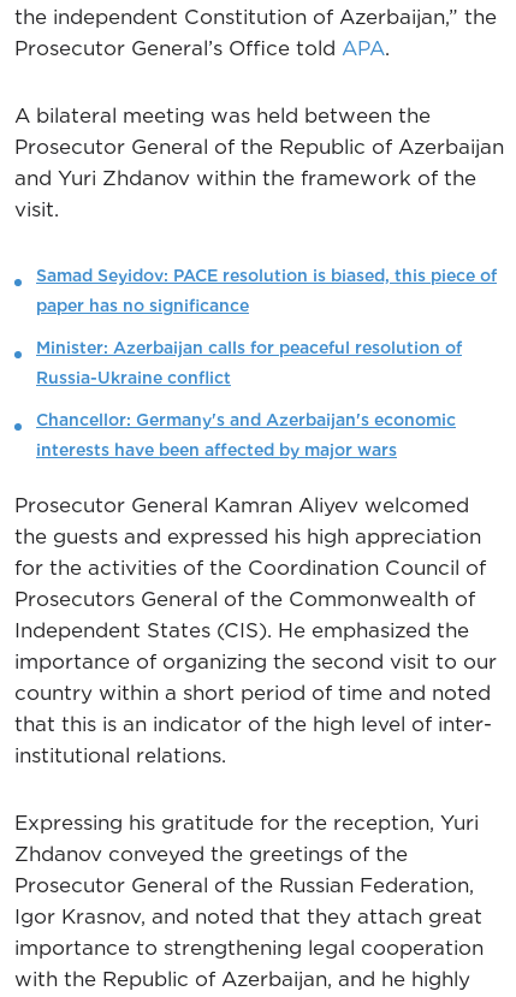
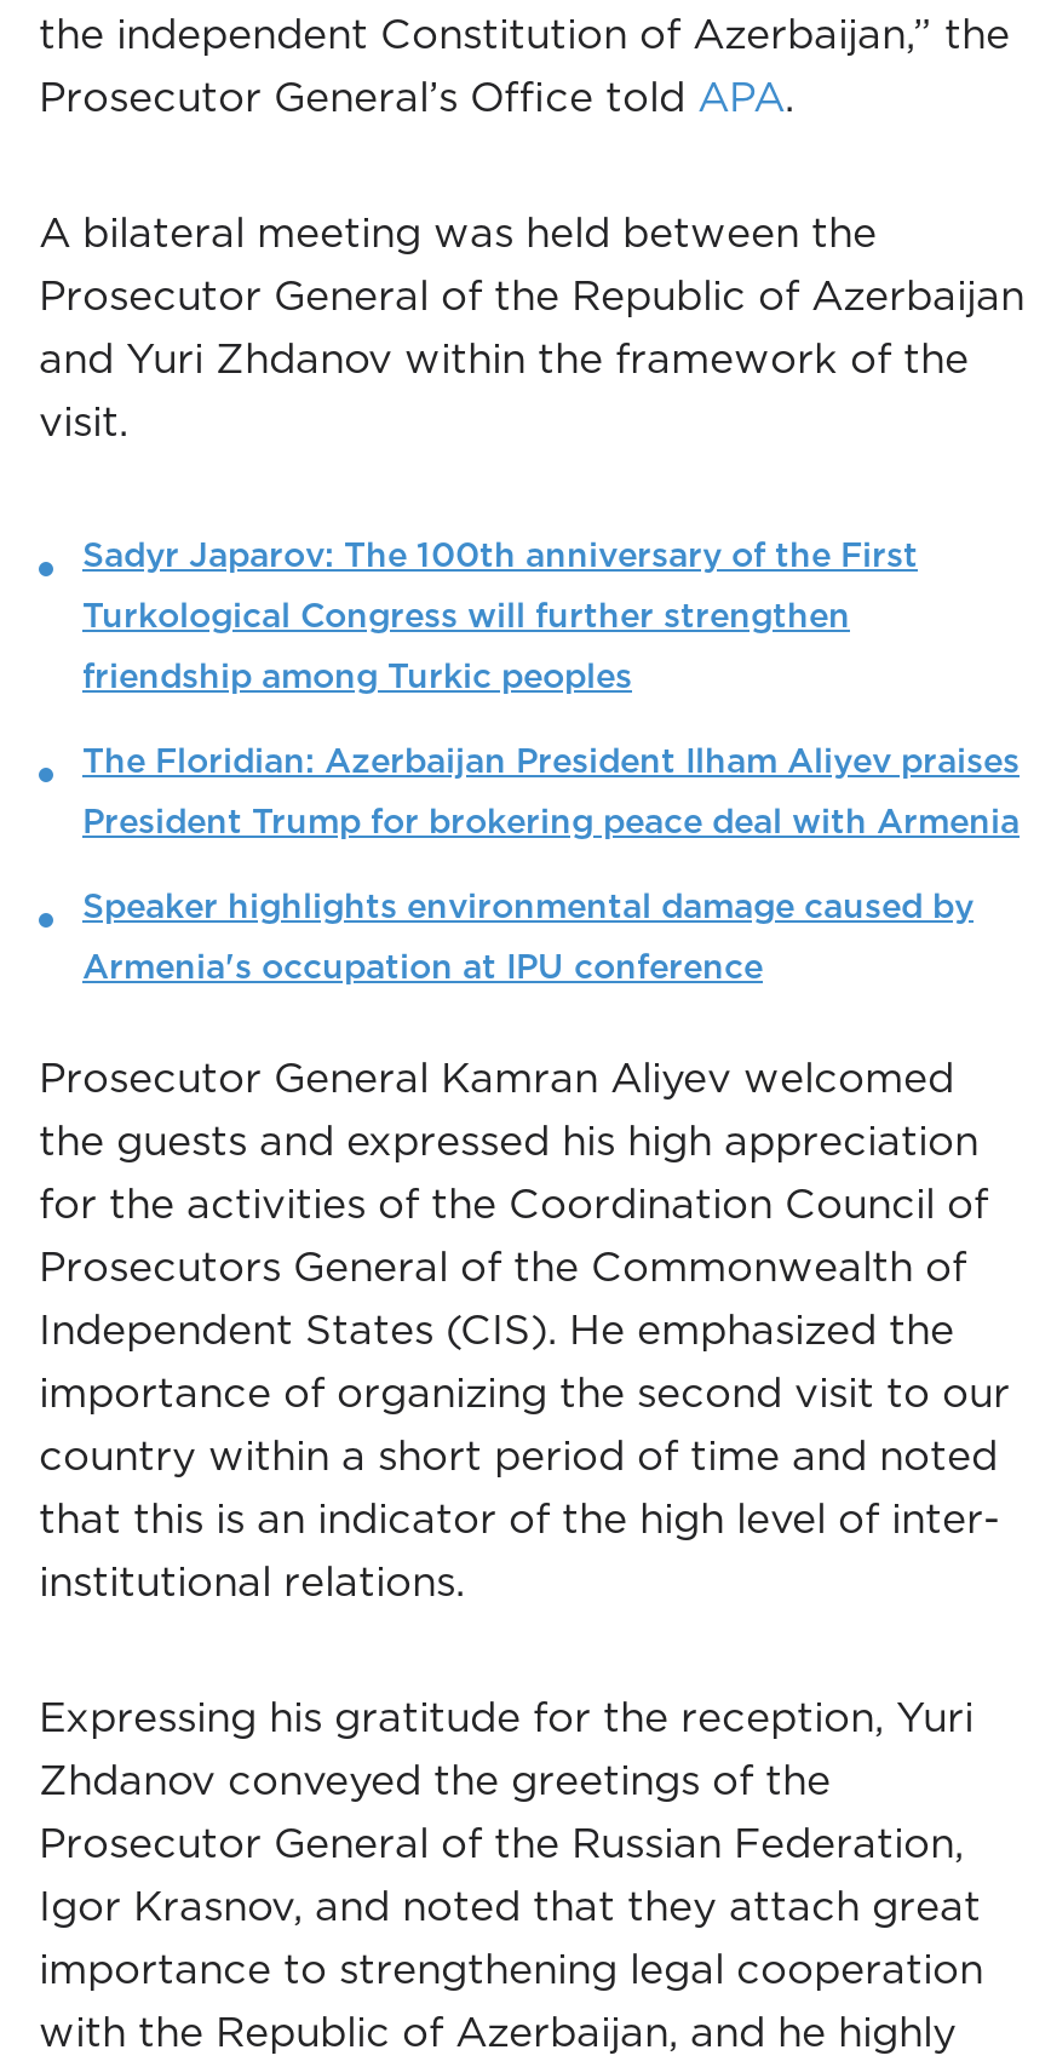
[36,266,497,460] Samad Seyidov: PACE resolution is biased, this piece of | paper has no significance | Minister: Azerbaijan calls for peaceful resolution of | Russia-Ukraine conflict | Chancellor: Germany's and Azerbaijan's economic | interests have been affected by major wars -> [82,536,1020,986] Sadyr Japarov: The 100th anniversary of the First | Turkological Congress will further strengthen | friendship among Turkic peoples | The Floridian: Azerbaijan President Ilham Aliyev praises | President Trump for brokering peace deal with Armenia | Speaker highlights environmental damage caused by | Armenia's occupation at IPU conference

